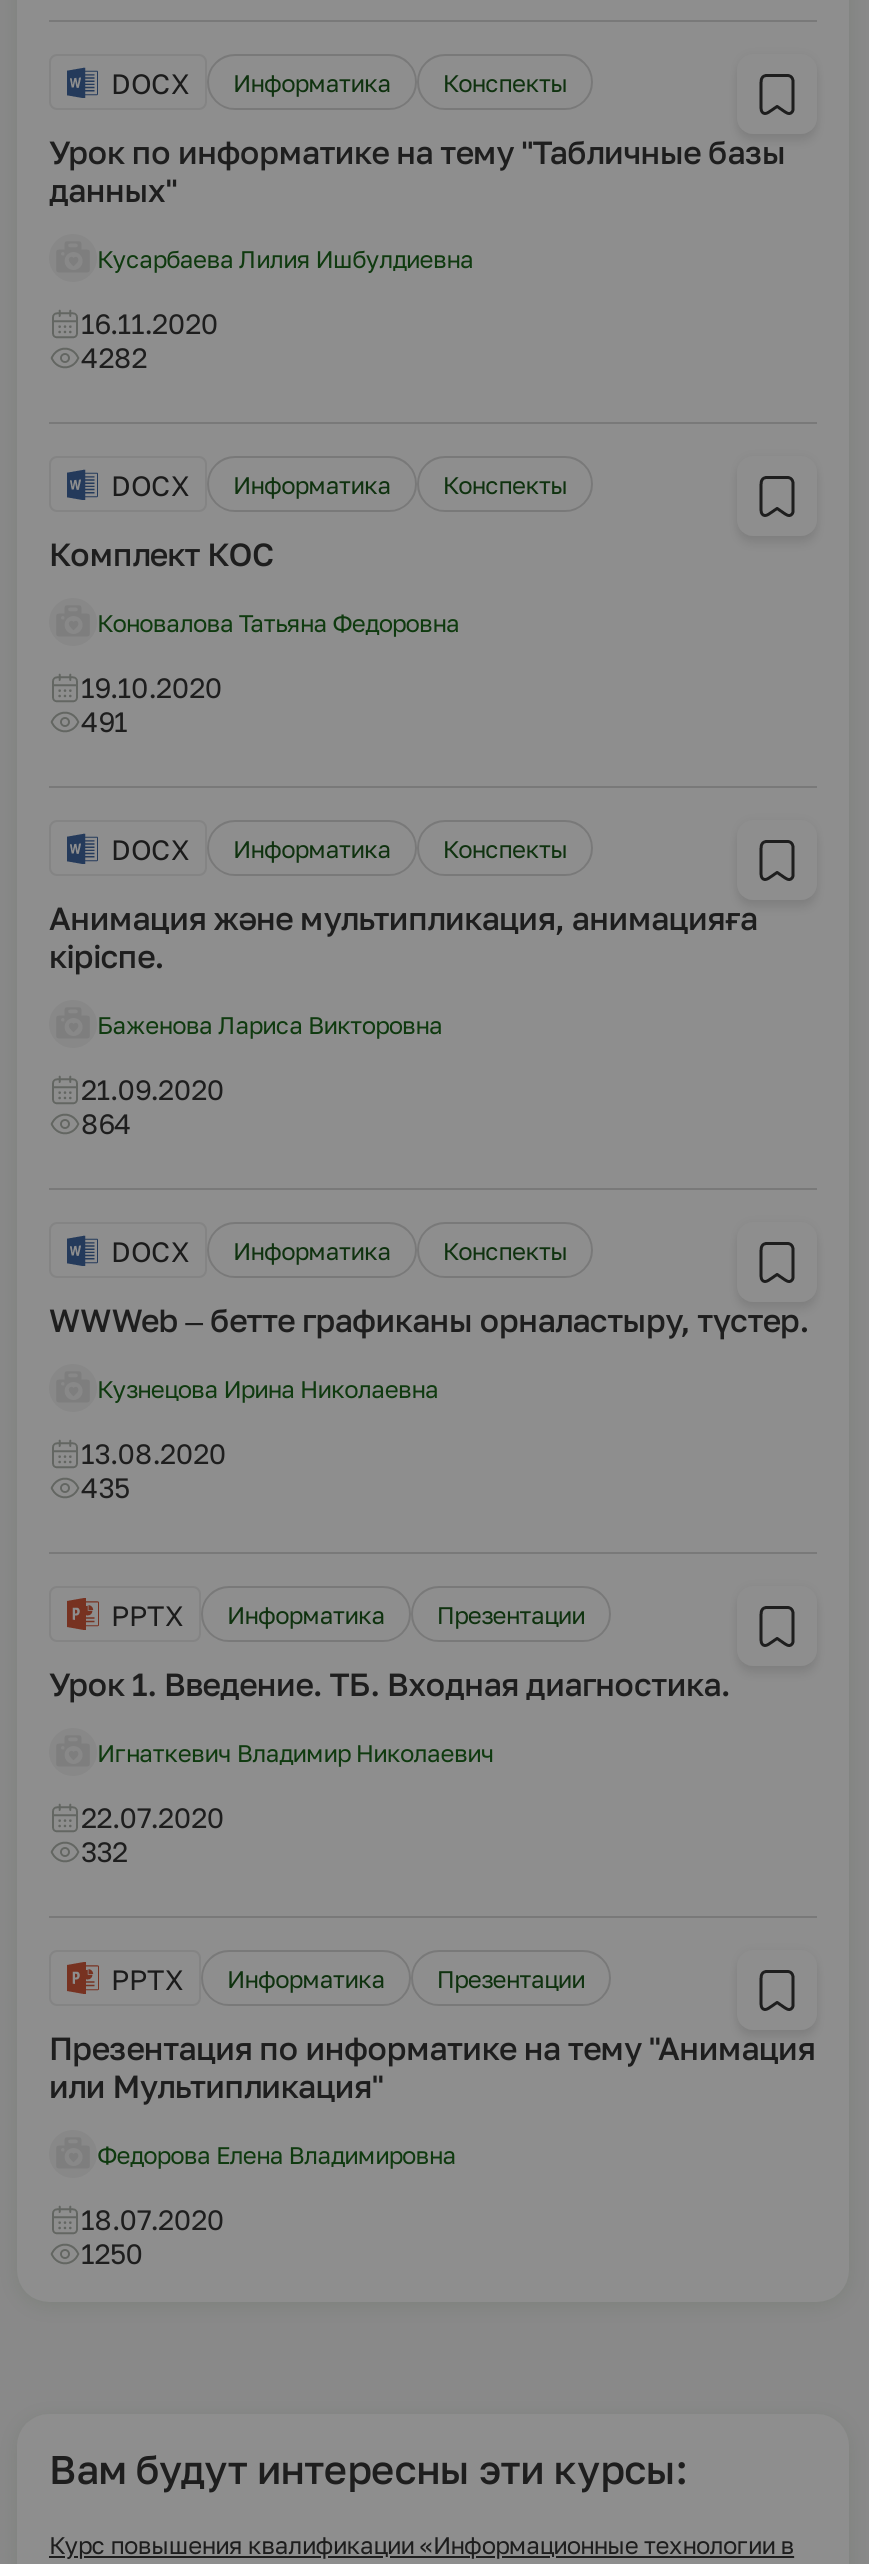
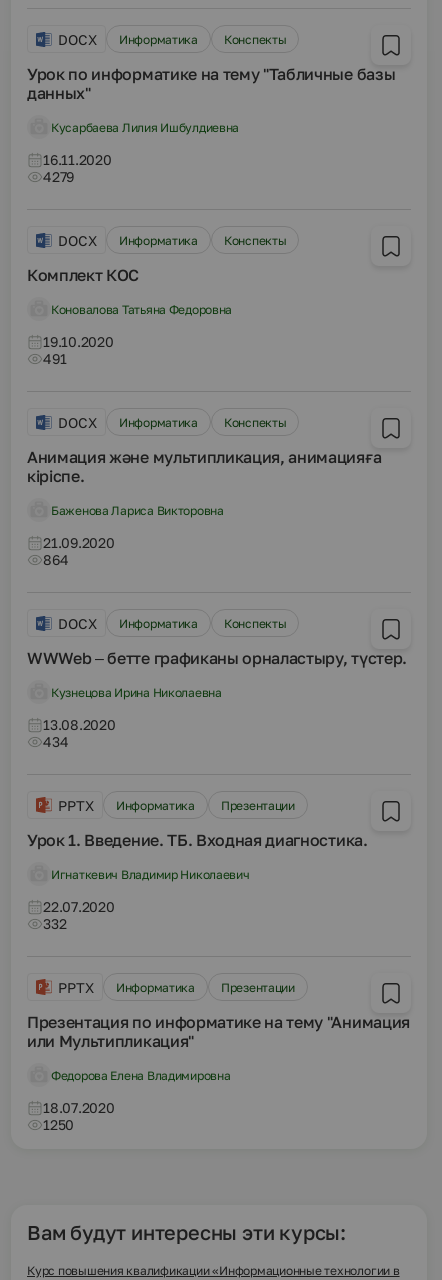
[81,340,147,374] 4282 -> [43,168,74,185] 4279
[81,1470,130,1504] 435 -> [43,733,68,750] 434

